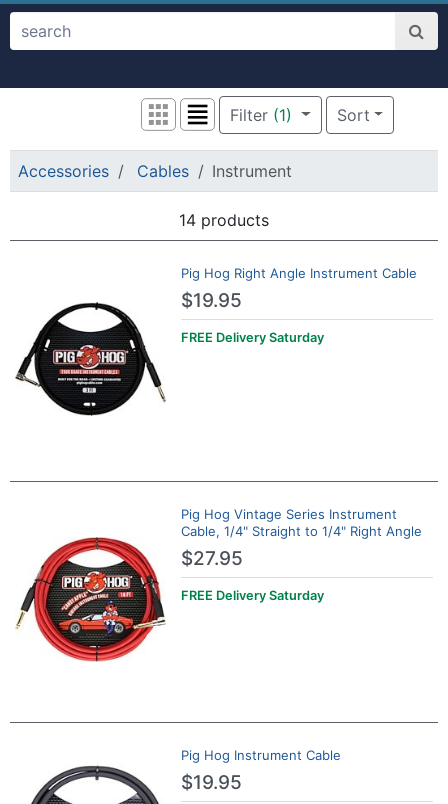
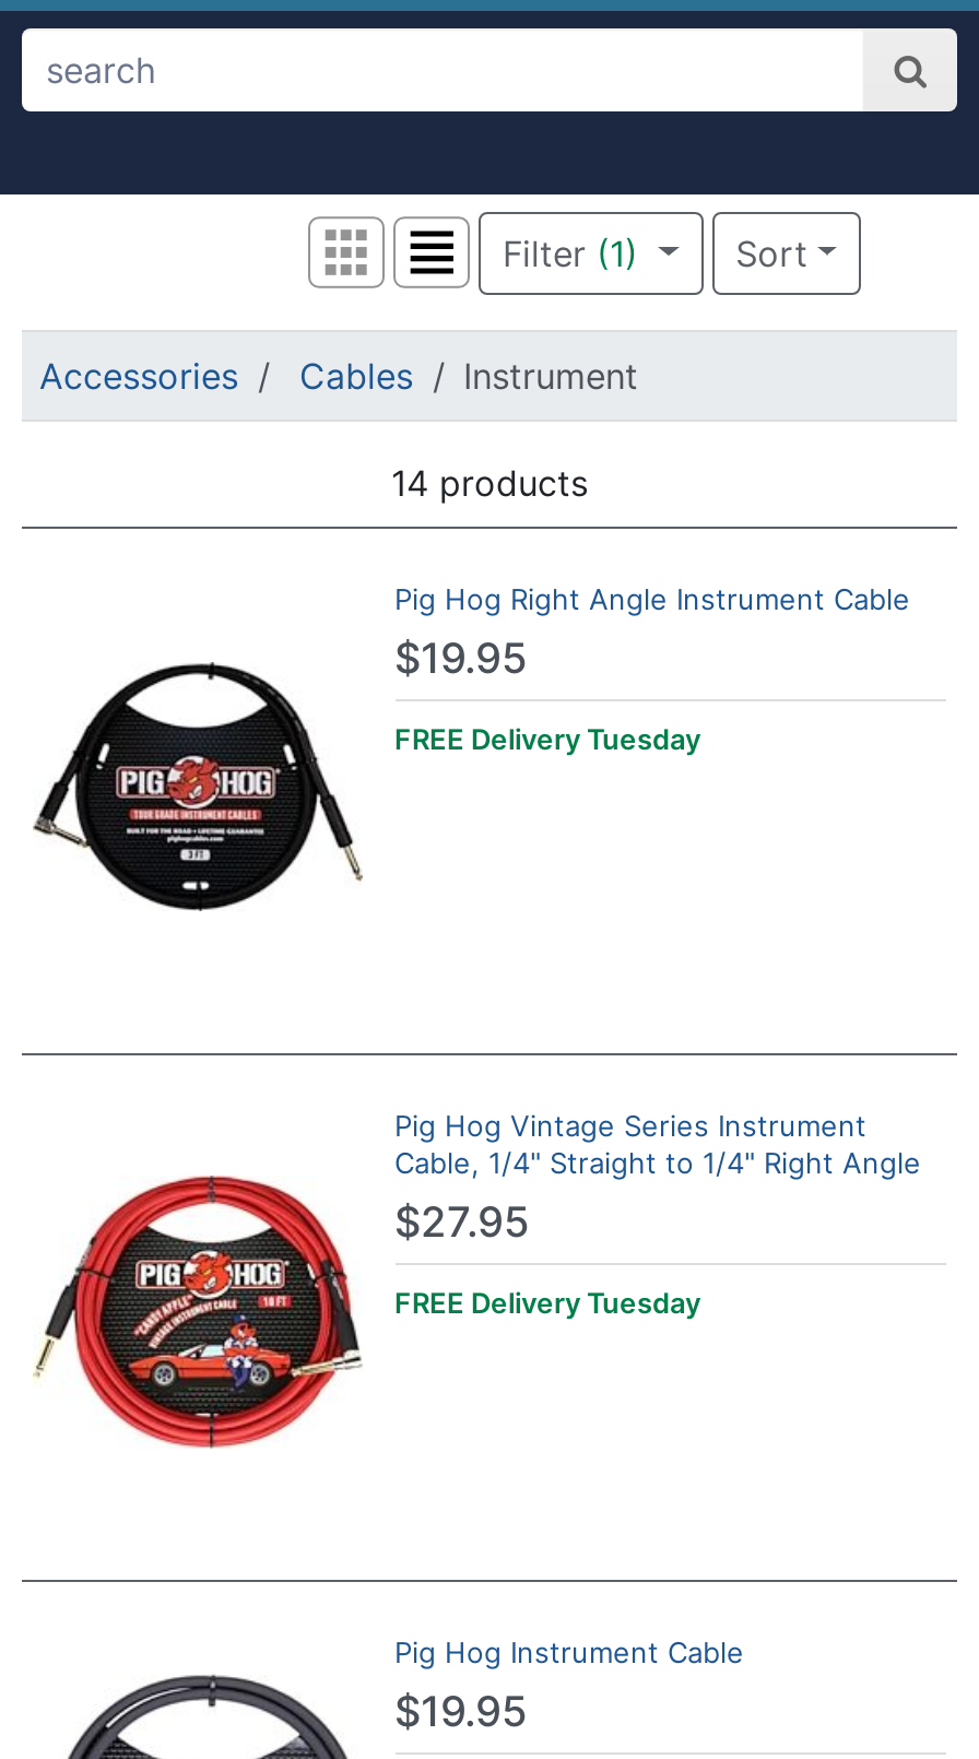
[180,330,323,345] FREE Delivery Saturday -> [394,722,700,755] FREE Delivery Tuesday
[180,588,323,603] FREE Delivery Saturday -> [394,1286,700,1319] FREE Delivery Tuesday

